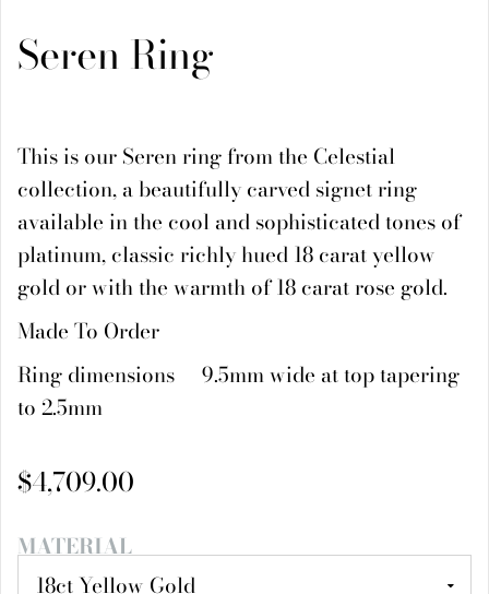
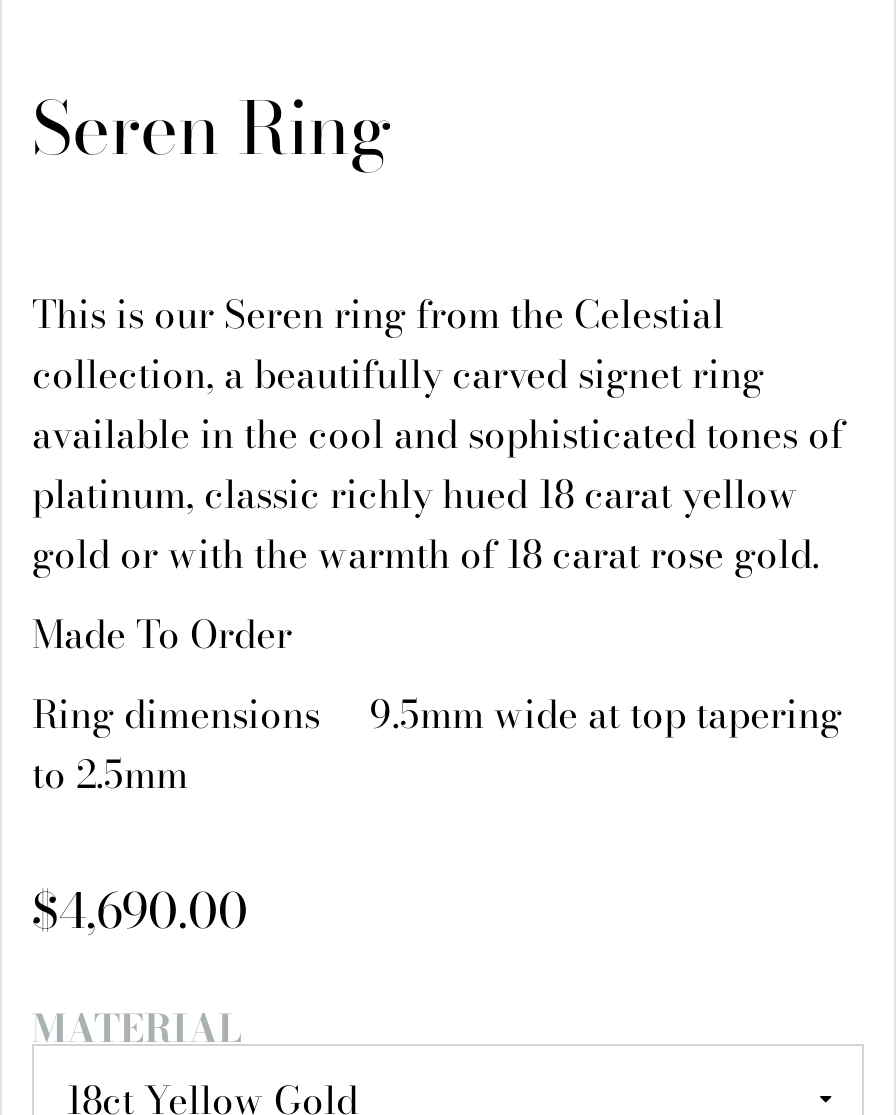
[17,462,134,502] $4,709.00 -> [32,873,248,947] $4,690.00

